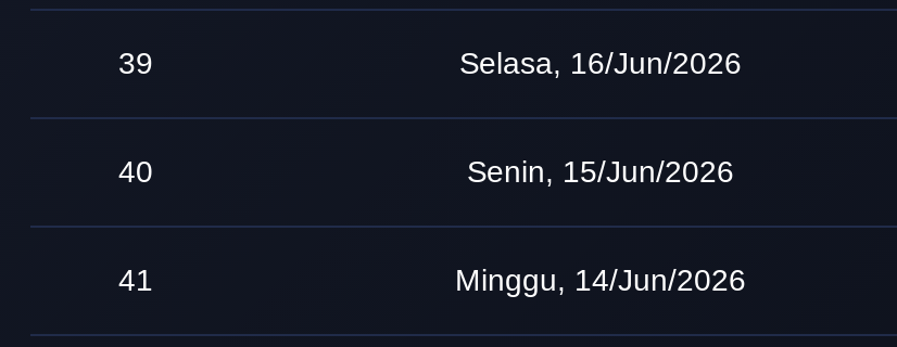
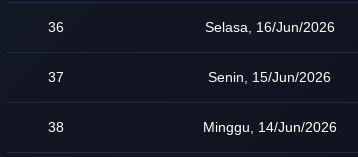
[118,46,153,80] 39 -> [47,19,63,35] 36
[118,154,153,189] 40 -> [47,69,63,85] 37
[118,262,153,297] 41 -> [47,119,63,135] 38

